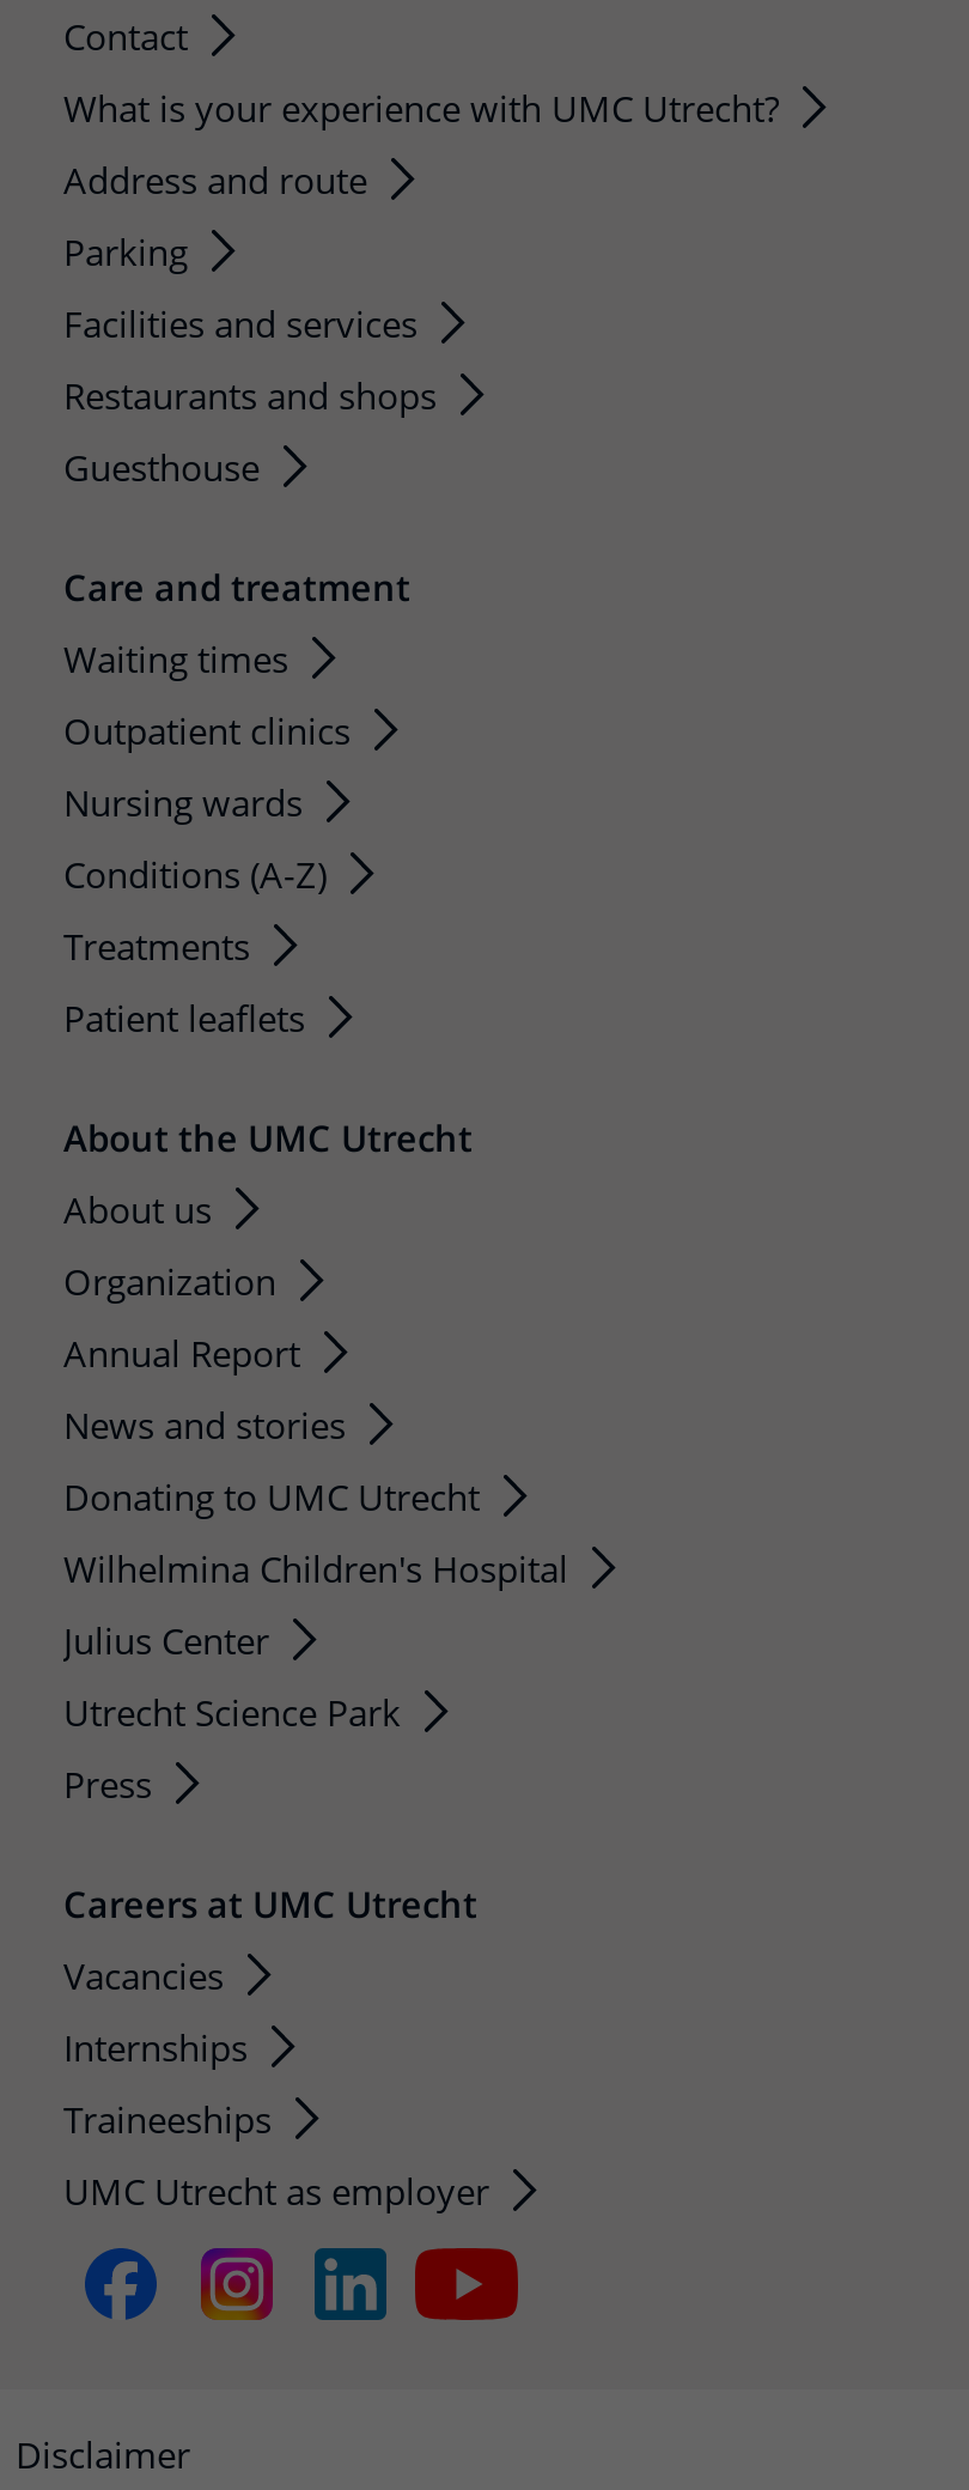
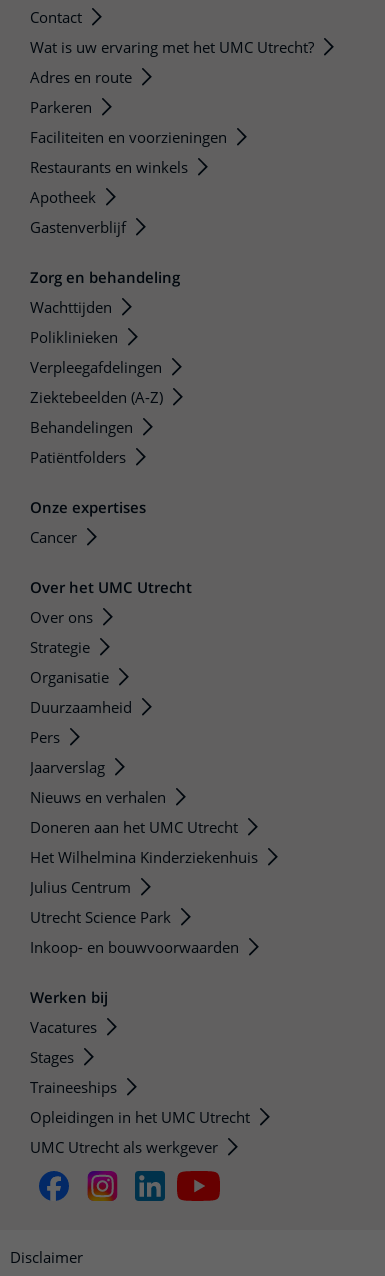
[63,84,779,1664] What is your experience with UMC Utrecht? | Address and route | Parking | Facilities and services | Restaurants and shops | Guesthouse | Care and treatment | Waiting times | Outpatient clinics | Nursing wards | Conditions (A-Z) | Treatments | Patient leaflets | About the UMC Utrecht | About us | Organization | Annual Report | News and stories | Donating to UMC Utrecht | Wilhelmina Children's Hospital | Julius Center -> [30,37,314,897] Wat is uw ervaring met het UMC Utrecht? | Adres en route | Parkeren | Faciliteiten en voorzieningen | Restaurants en winkels | Apotheek | Gastenverblijf | Zorg en behandeling | Wachttijden | Poliklinieken | Verpleegafdelingen | Ziektebeelden (A-Z) | Behandelingen | Patiëntfolders | Onze expertises | Cancer | Over het UMC Utrecht | Over ons | Strategie | Organisatie | Duurzaamheid | Pers | Jaarverslag | Nieuws en verhalen | Doneren aan het UMC Utrecht | Het Wilhelmina Kinderziekenhuis | Julius Centrum
[63,1760,152,1808] Press -> [30,937,239,957] Inkoop- en bouwvoorwaarden
[63,1879,477,1927] Careers at UMC Utrecht -> [30,987,108,1007] Werken bij
[63,1951,224,1999] Vacancies -> [30,1017,97,1037] Vacatures
[63,2023,248,2071] Internships -> [30,1047,74,1067] Stages
[63,2167,489,2215] UMC Utrecht as employer -> [30,1107,250,1157] Opleidingen in het UMC Utrecht | UMC Utrecht als werkgever

